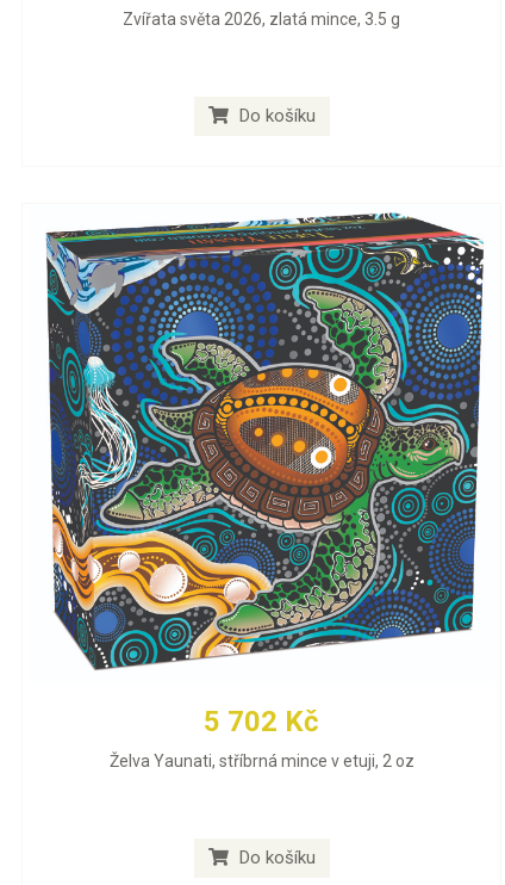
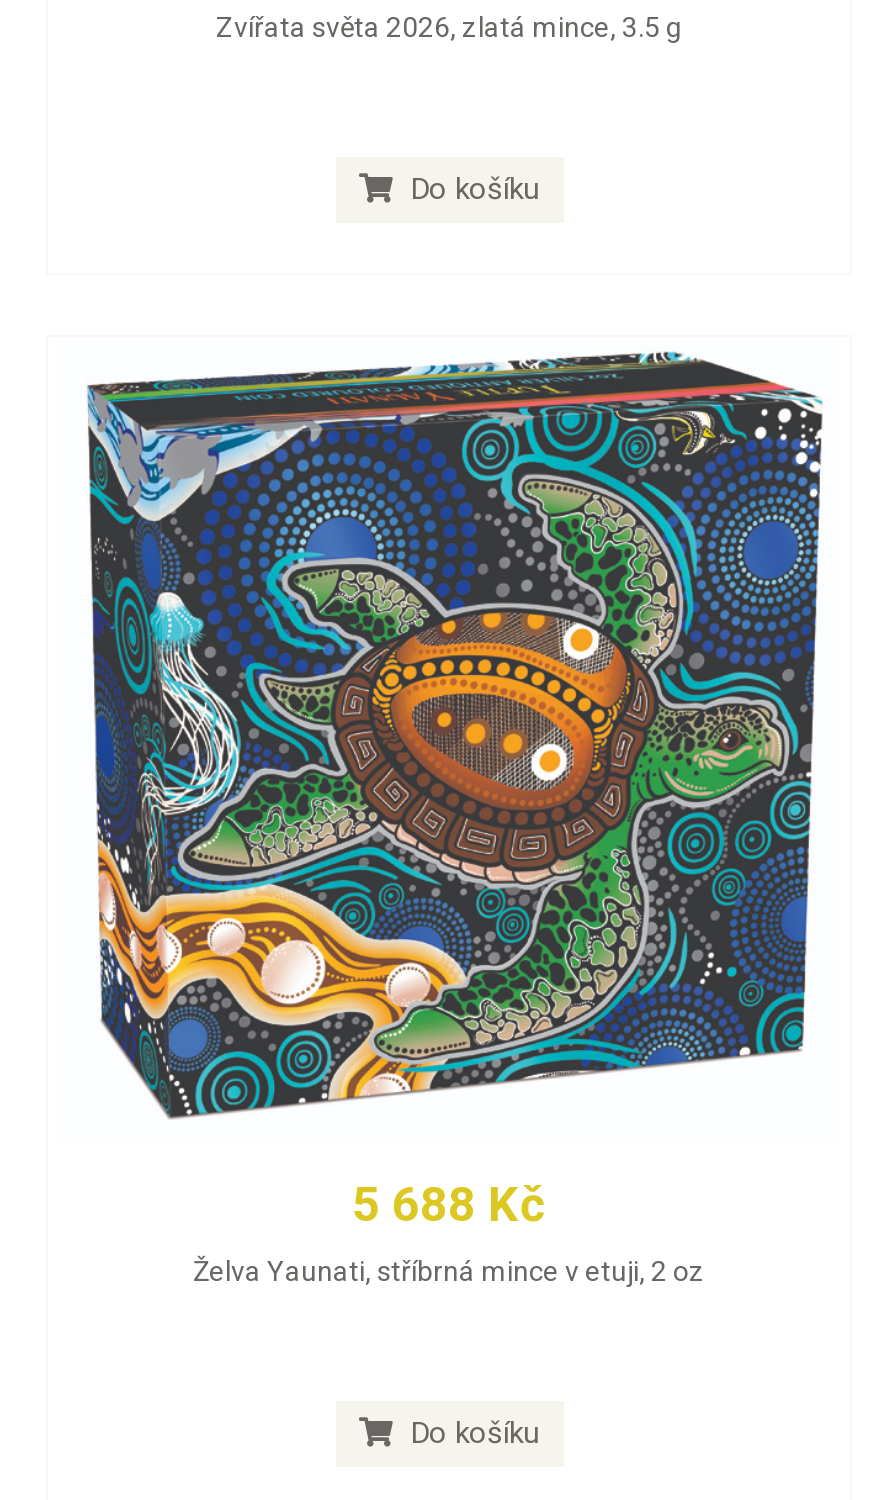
[204,705,319,739] 5 702 Kč -> [352,1178,546,1234] 5 688 Kč

